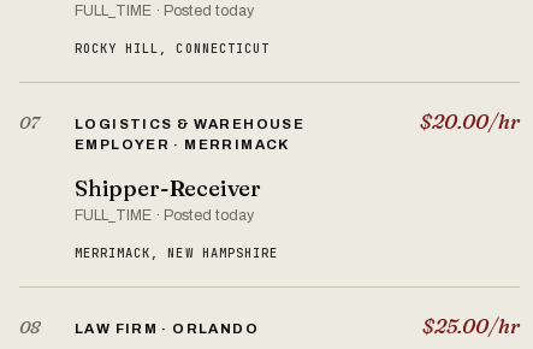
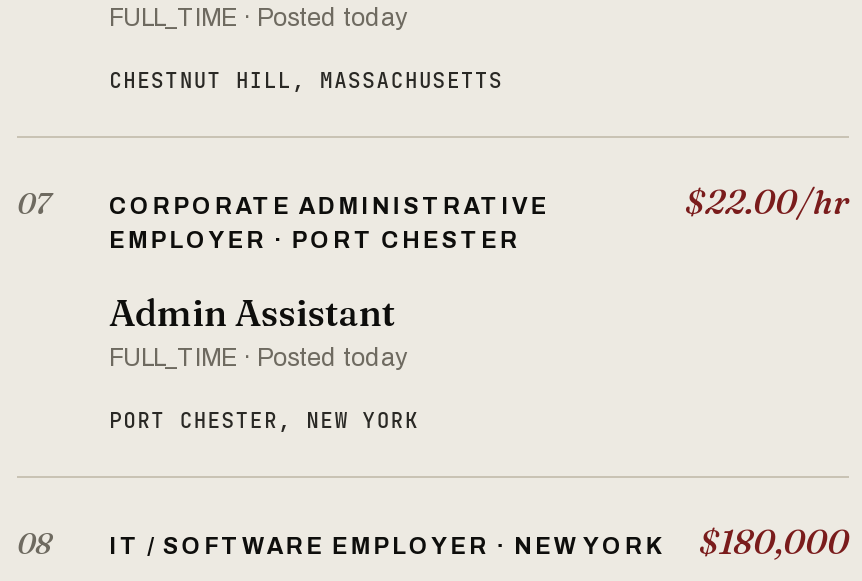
[75,40,269,57] ROCKY HILL, CONNECTICUT -> [109,67,503,95] CHESTNUT HILL, MASSACHUSETTS
[420,110,520,134] $20.00/hr -> [685,183,849,223] $22.00/hr
[75,117,304,152] LOGISTICS & WAREHOUSE | EMPLOYER · MERRIMACK -> [109,195,549,253] CORPORATE ADMINISTRATIVE | EMPLOYER · PORT CHESTER
[75,175,261,203] Shipper-Receiver -> [109,291,395,337] Admin Assistant
[75,245,278,262] MERRIMACK, NEW HAMPSHIRE -> [109,407,419,435] PORT CHESTER, NEW YORK
[422,315,520,339] $25.00/hr -> [699,523,849,563] $180,000
[75,322,259,336] LAW FIRM · ORLANDO -> [109,535,664,559] IT / SOFTWARE EMPLOYER · NEW YORK

